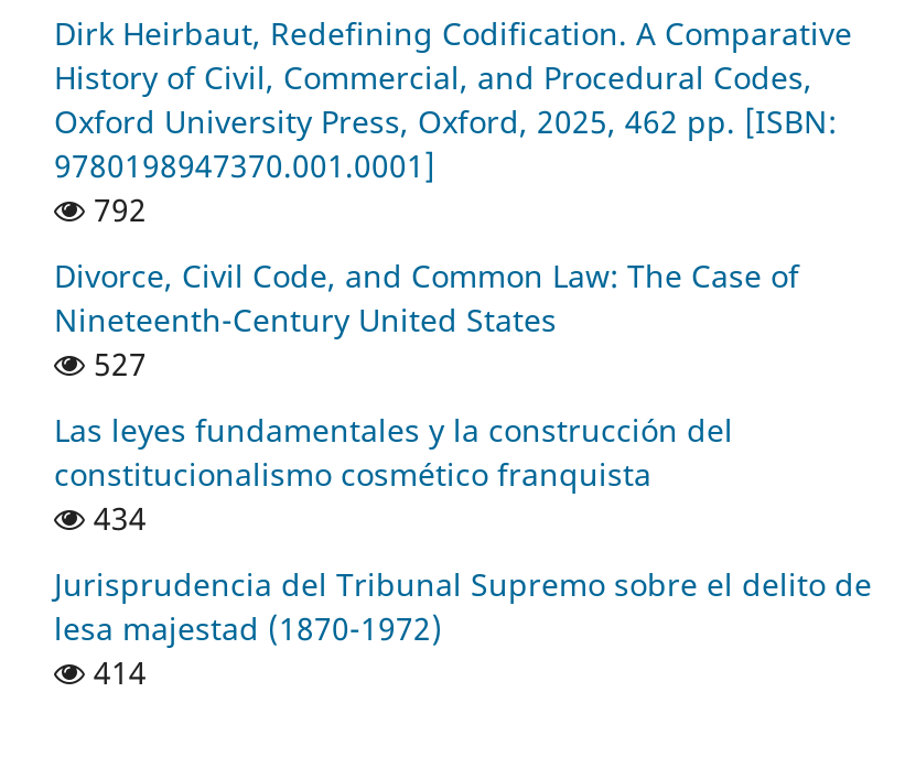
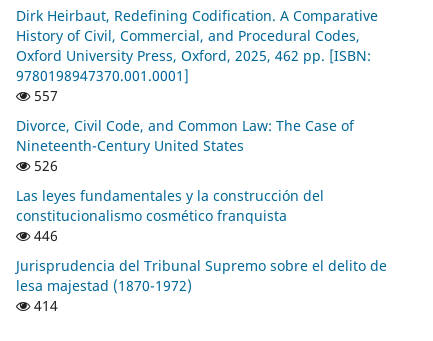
[85,188,147,230] 792 -> [30,86,58,105] 557
[85,343,147,385] 527 -> [30,156,58,175] 526
[85,497,147,539] 434 -> [30,226,58,245] 446

